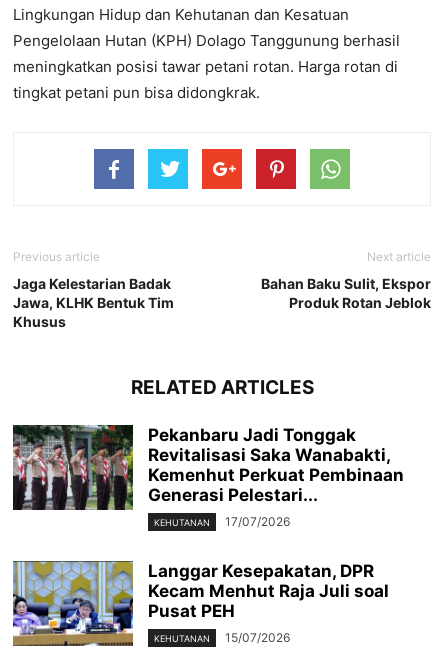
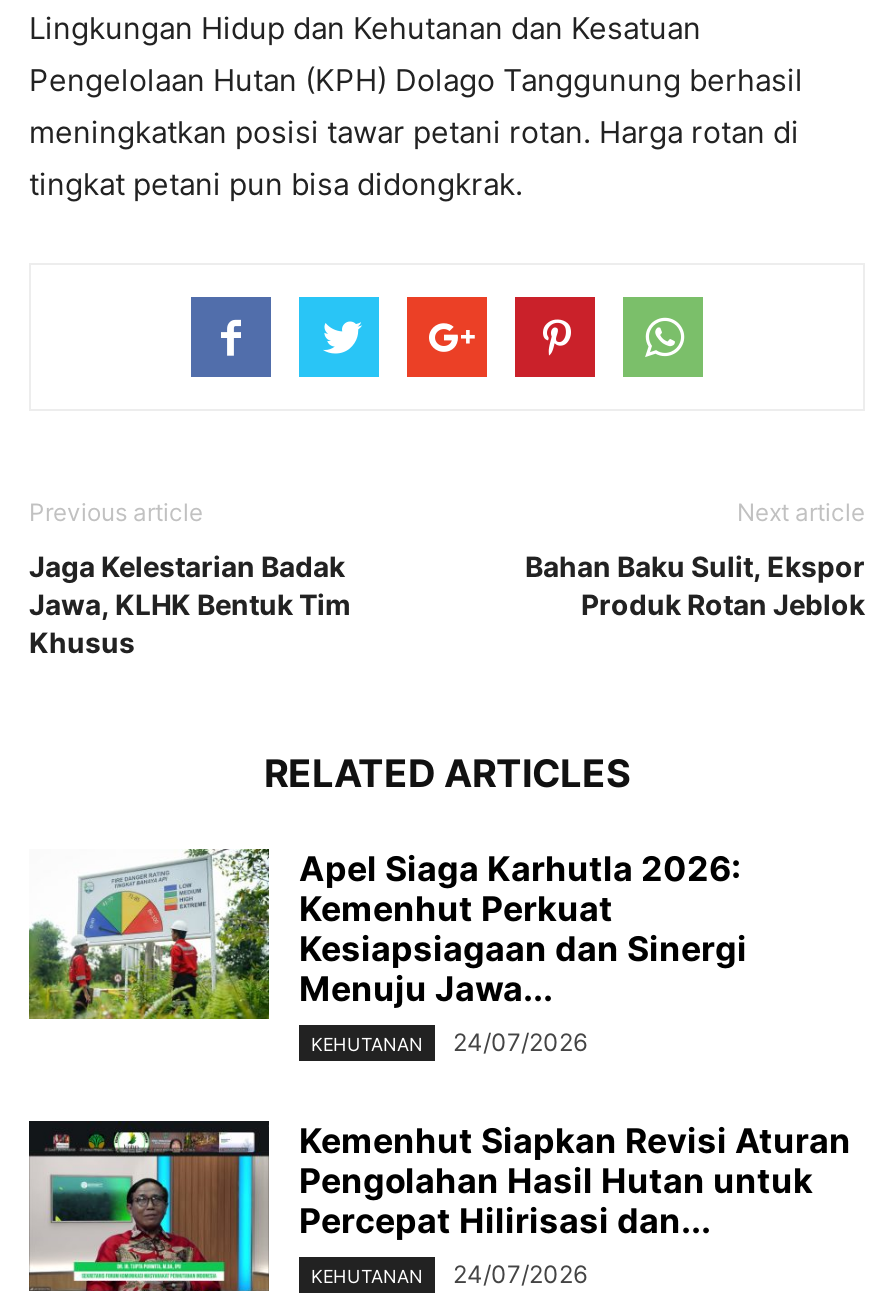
[12,424,404,511] [image] | Pekanbaru Jadi Tonggak | Revitalisasi Saka Wanabakti, | Kemenhut Perkuat Pembinaan | Generasi Pelestari... -> [27,847,747,1021] [image] | Apel Siaga Karhutla 2026: | Kemenhut Perkuat | Kesiapsiagaan dan Sinergi | Menuju Jawa...
[154,514,290,529] KEHUTANAN 17/07/2026 -> [311,1027,587,1057] KEHUTANAN 24/07/2026
[12,560,389,647] [image] | Langgar Kesepakatan, DPR | Kecam Menhut Raja Juli soal | Pusat PEH -> [27,1119,851,1293] [image] | Kemenhut Siapkan Revisi Aturan | Pengolahan Hasil Hutan untuk | Percepat Hilirisasi dan...
[154,630,290,645] KEHUTANAN 15/07/2026 -> [311,1259,587,1289] KEHUTANAN 24/07/2026

